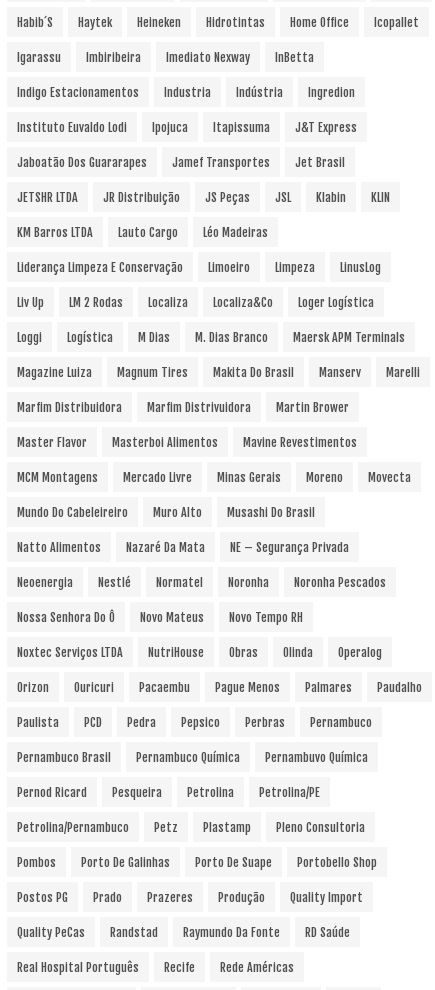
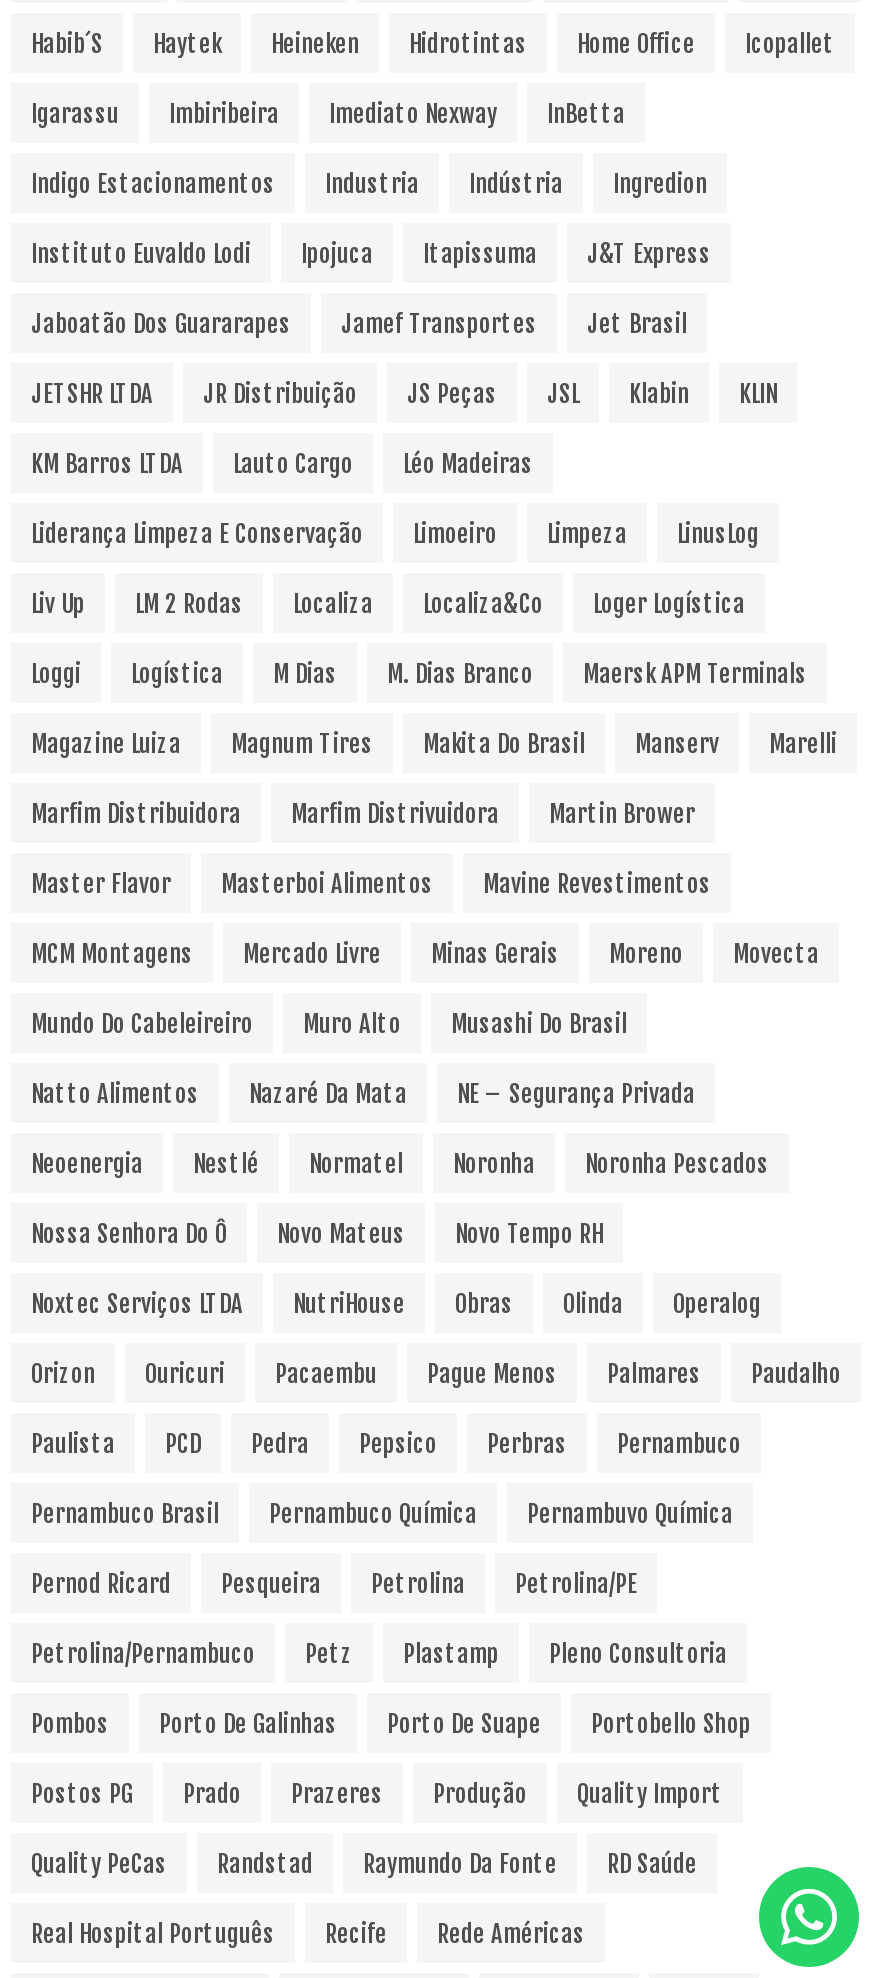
none -> [757,1865,861,1969] [image]

